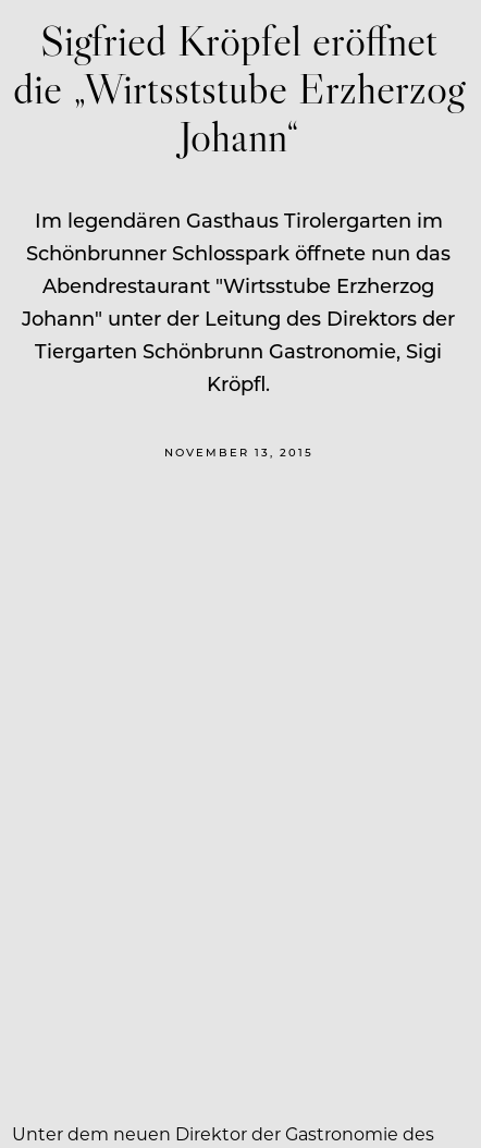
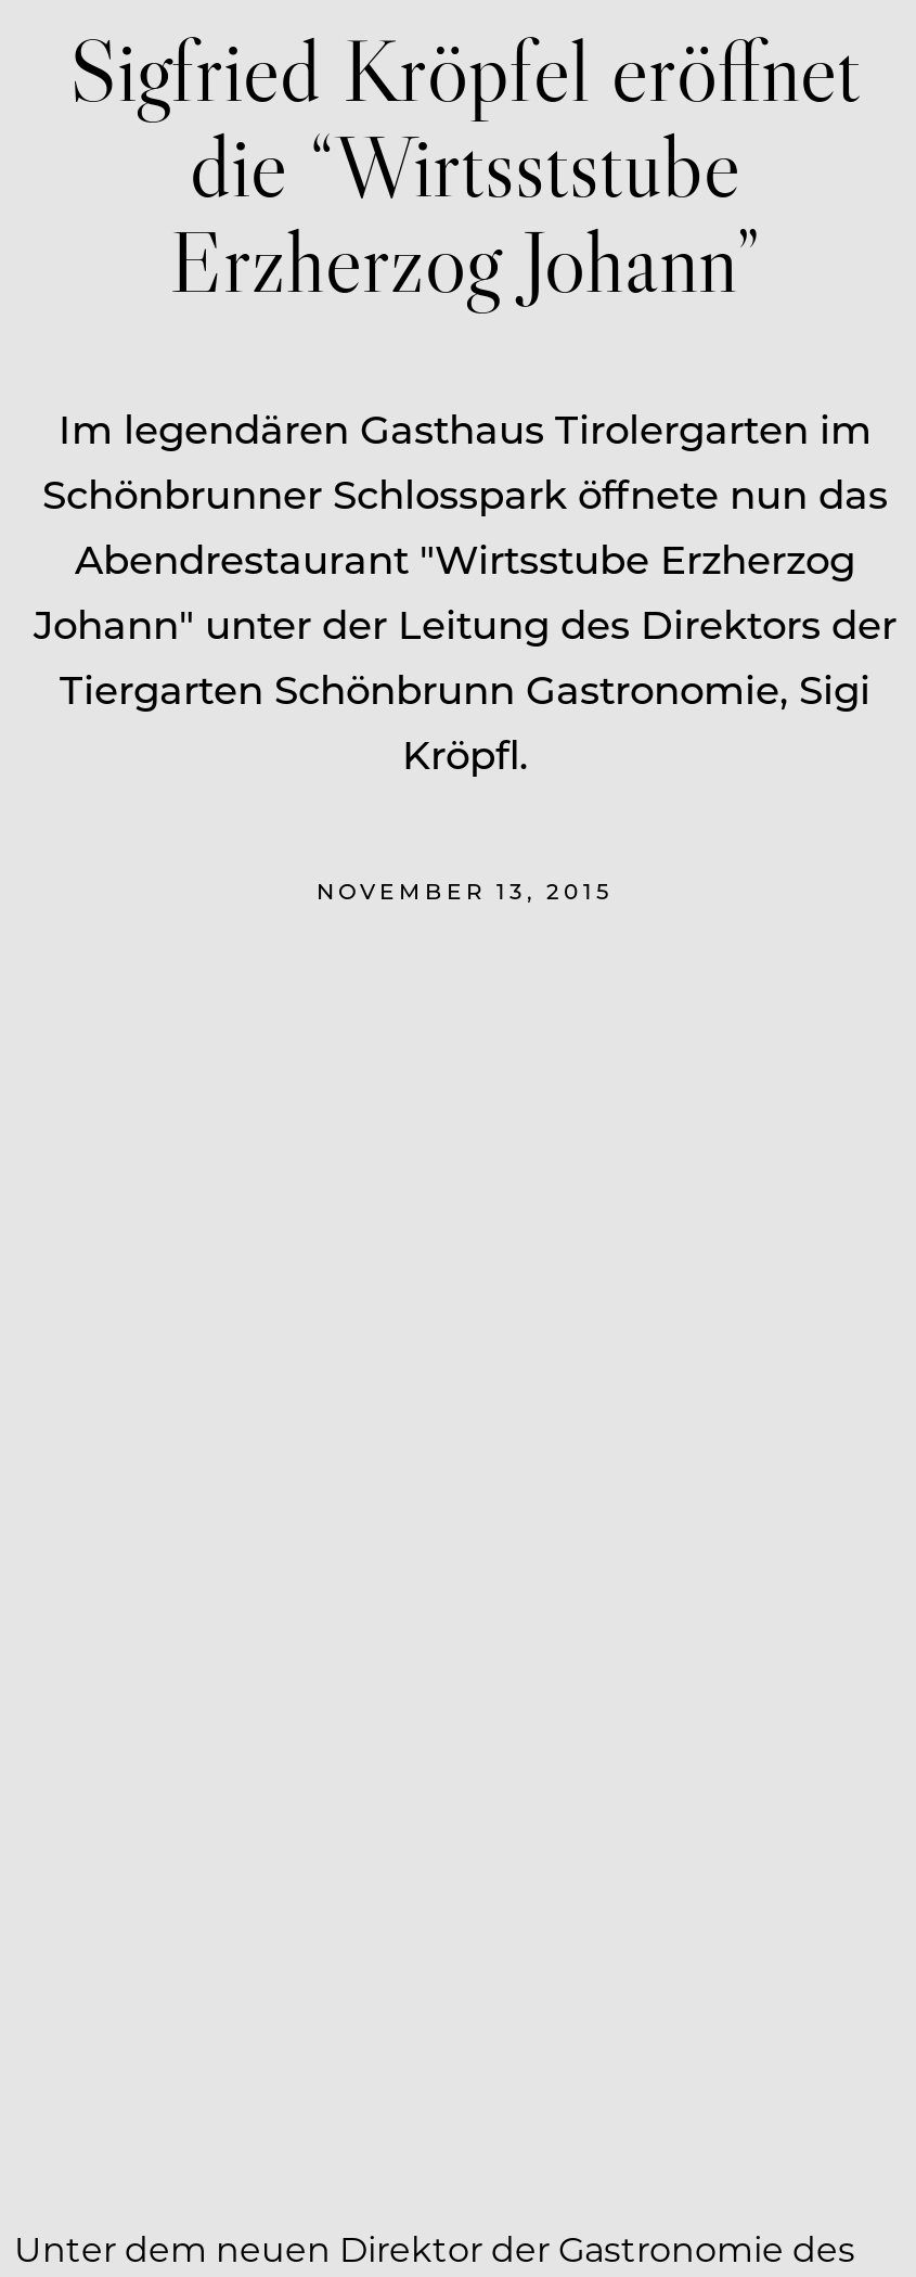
[13,61,464,162] die „Wirtsststube Erzherzog | Johann“ -> [169,111,761,313] die “Wirtsststube | Erzherzog Johann”

